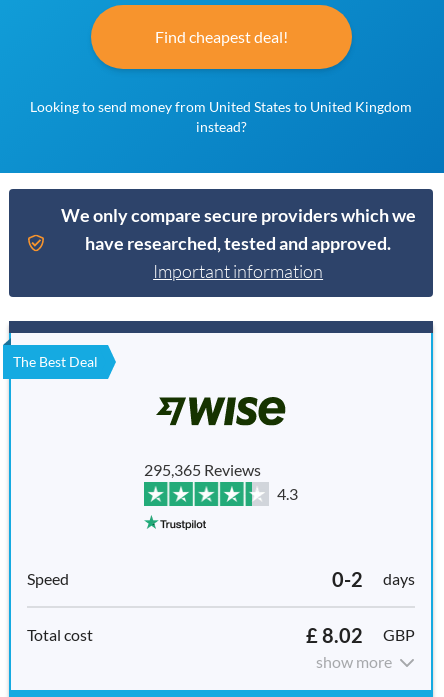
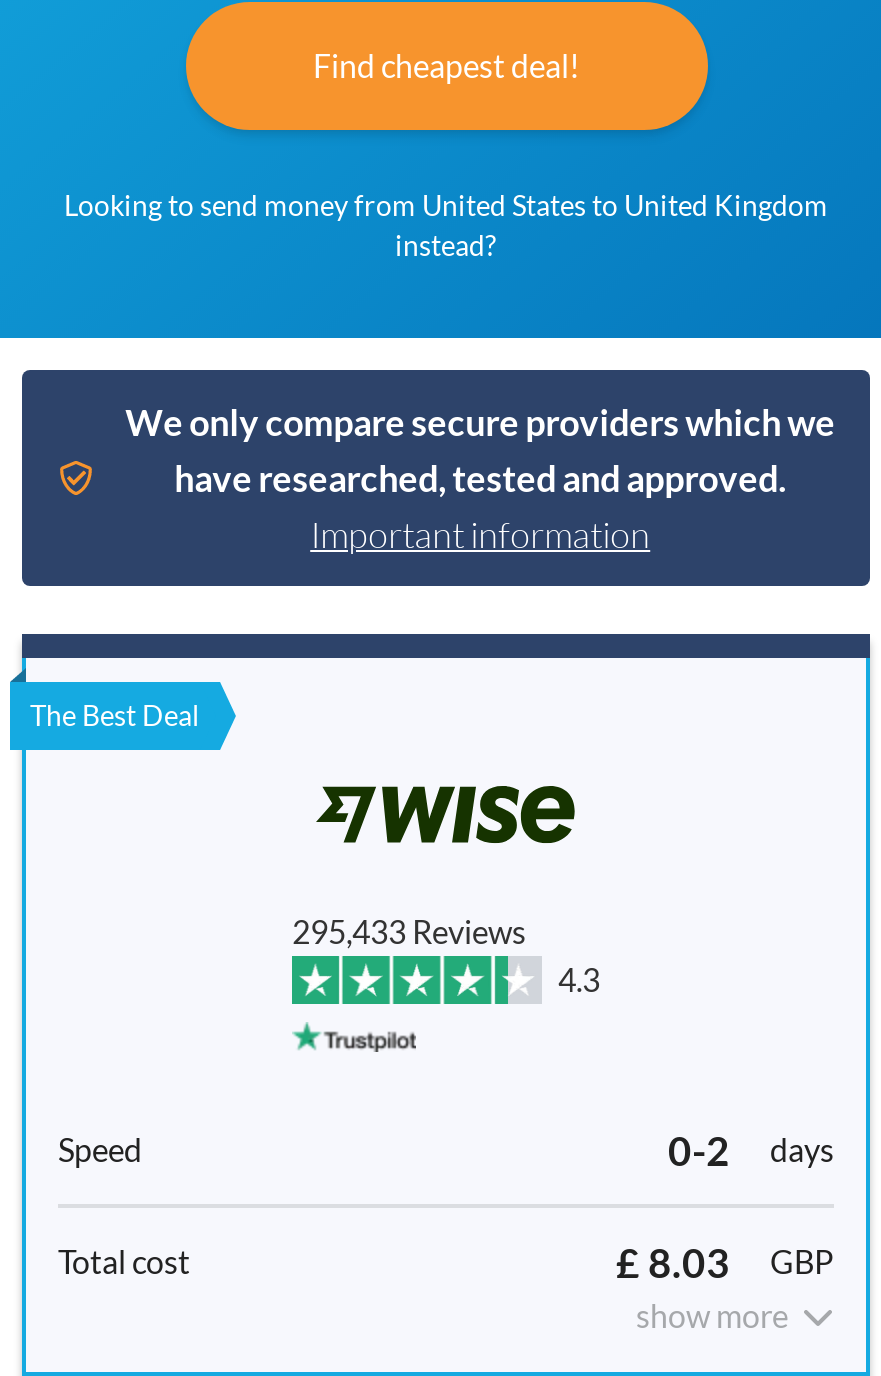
[144,460,261,479] 295,365 Reviews -> [292,912,526,950] 295,433 Reviews
[306,623,415,647] £ 8.02 GBP -> [616,1238,834,1286] £ 8.03 GBP

